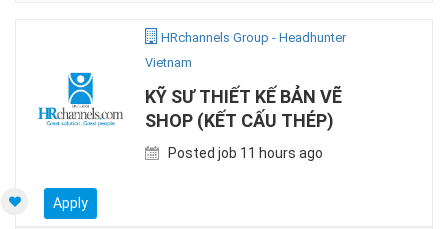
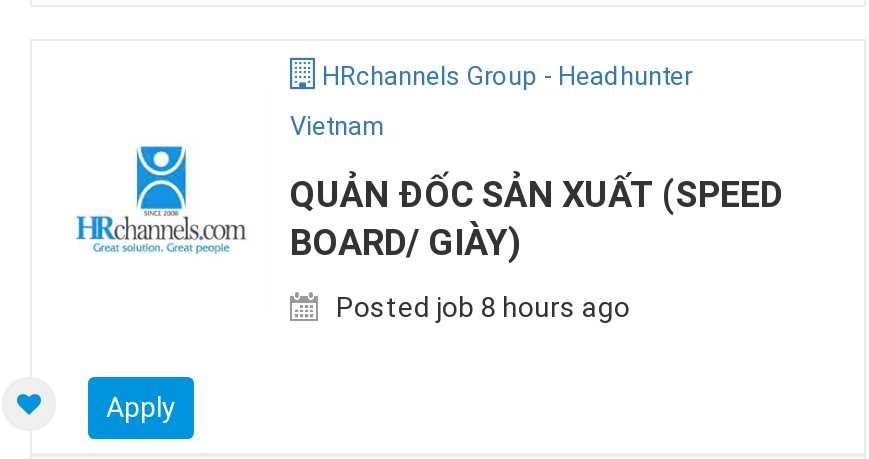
[145,86,342,131] KỸ SƯ THIẾT KẾ BẢN VẼ | SHOP (KẾT CẤU THÉP) -> [290,173,782,263] QUẢN ĐỐC SẢN XUẤT (SPEED | BOARD/ GIÀY)
[165,145,323,161] Posted job 11 hours ago -> [330,291,630,323] Posted job 8 hours ago

